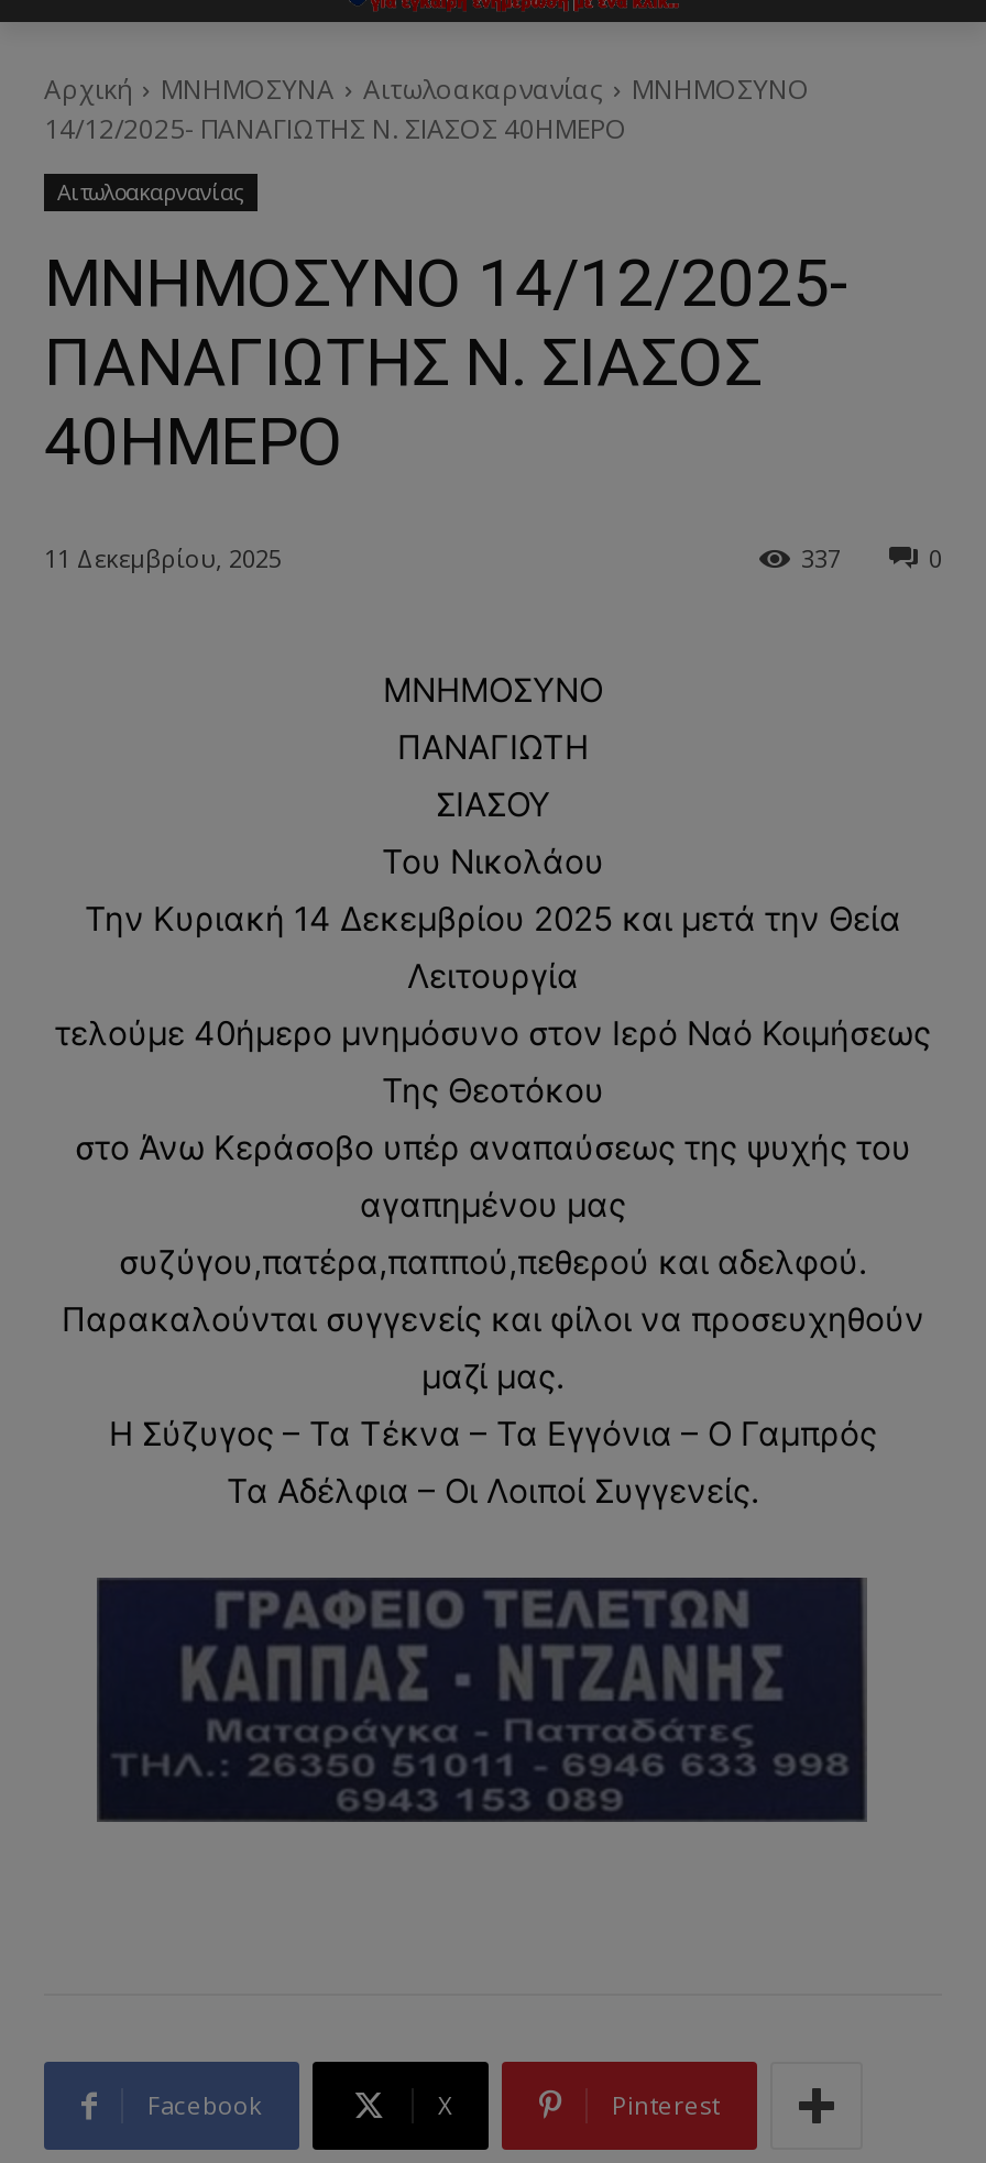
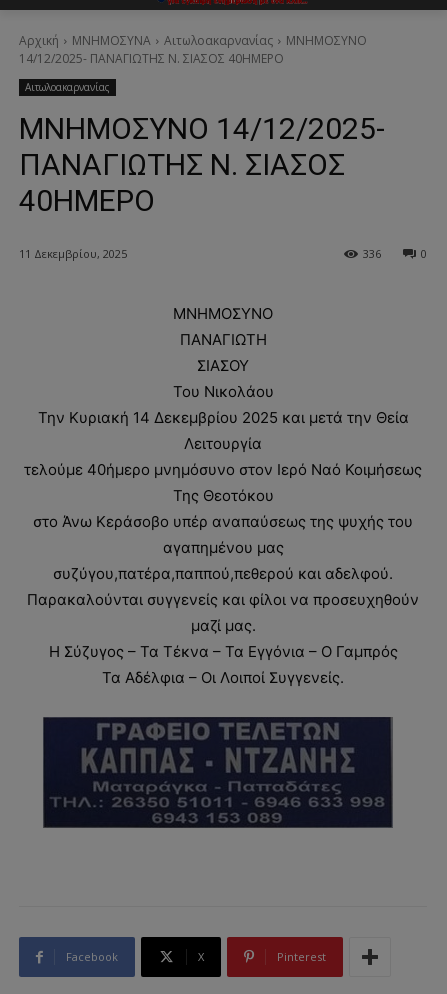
[801,542,841,575] 337 -> [363,246,381,261] 336

